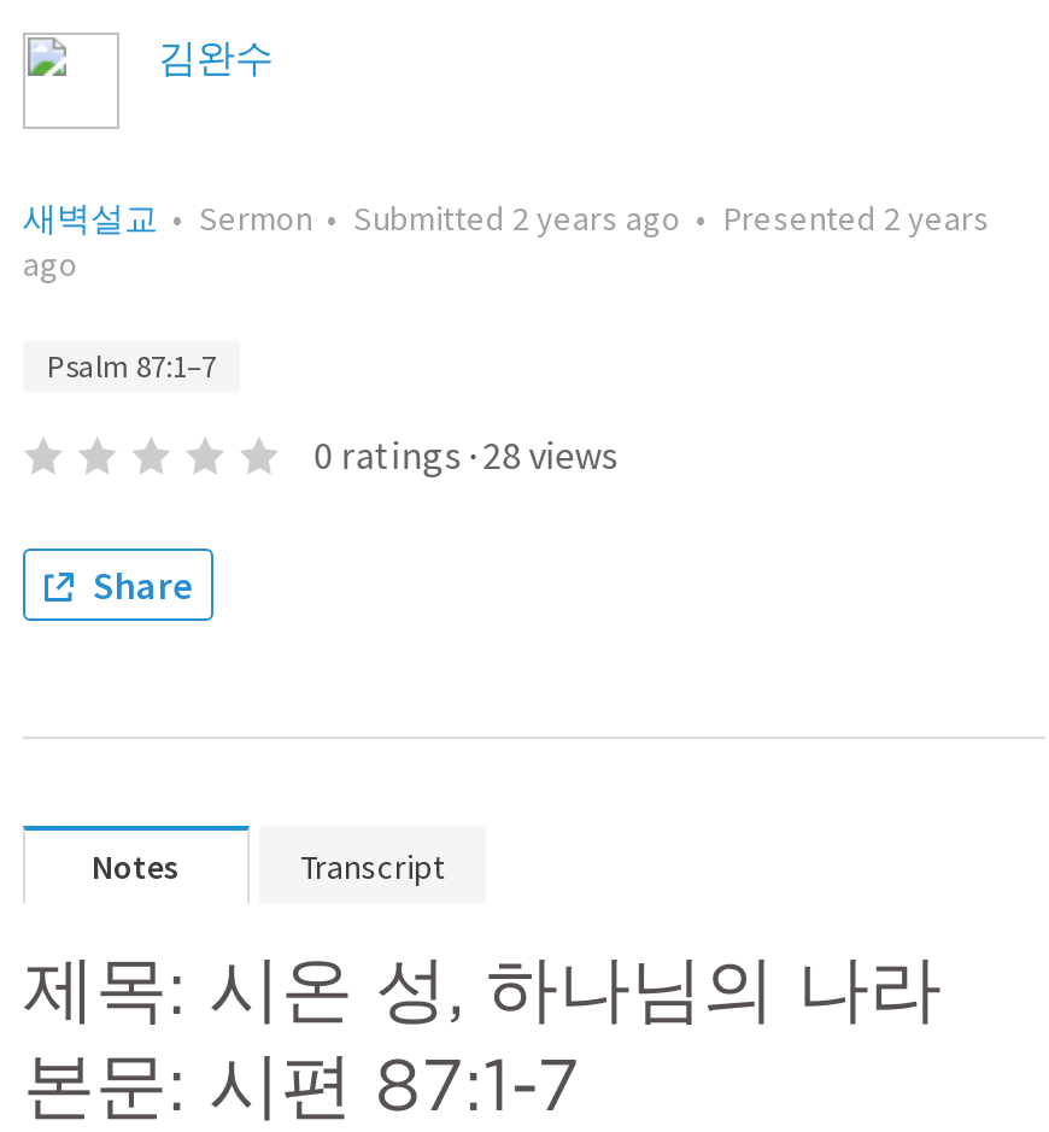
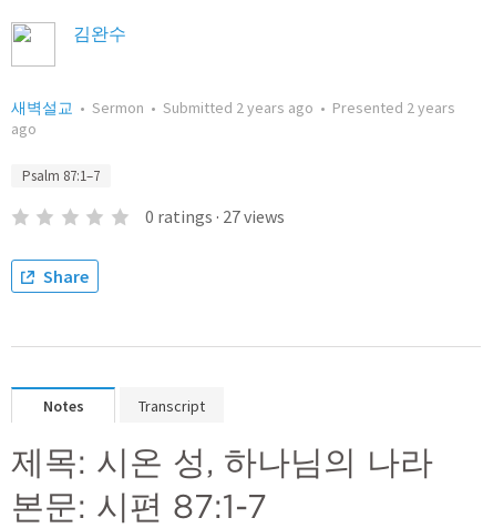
[314,430,618,479] 0 ratings · 28 views -> [145,205,284,227] 0 ratings · 27 views

